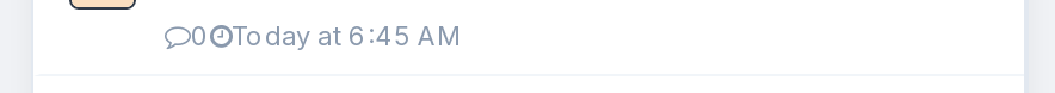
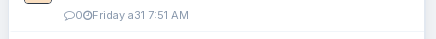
[191,19,461,52] 0 Today at 6:45 AM -> [75,8,189,22] 0 Friday a31 7:51 AM

